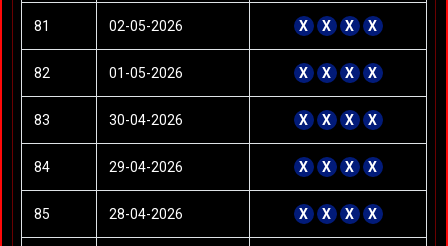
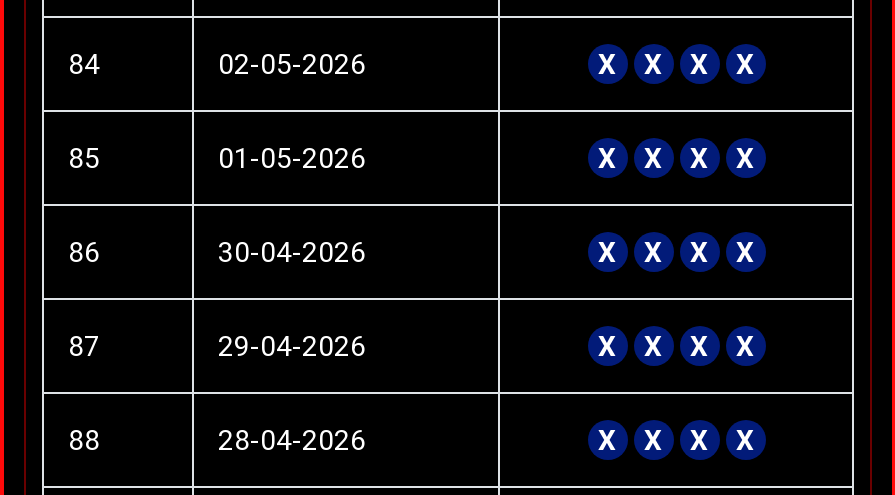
[34,18,50,34] 81 -> [68,48,100,80] 84
[34,65,50,81] 82 -> [68,142,100,174] 85
[34,112,50,128] 83 -> [68,236,100,268] 86
[34,159,50,175] 84 -> [68,330,100,362] 87
[34,206,50,222] 85 -> [68,424,100,456] 88

